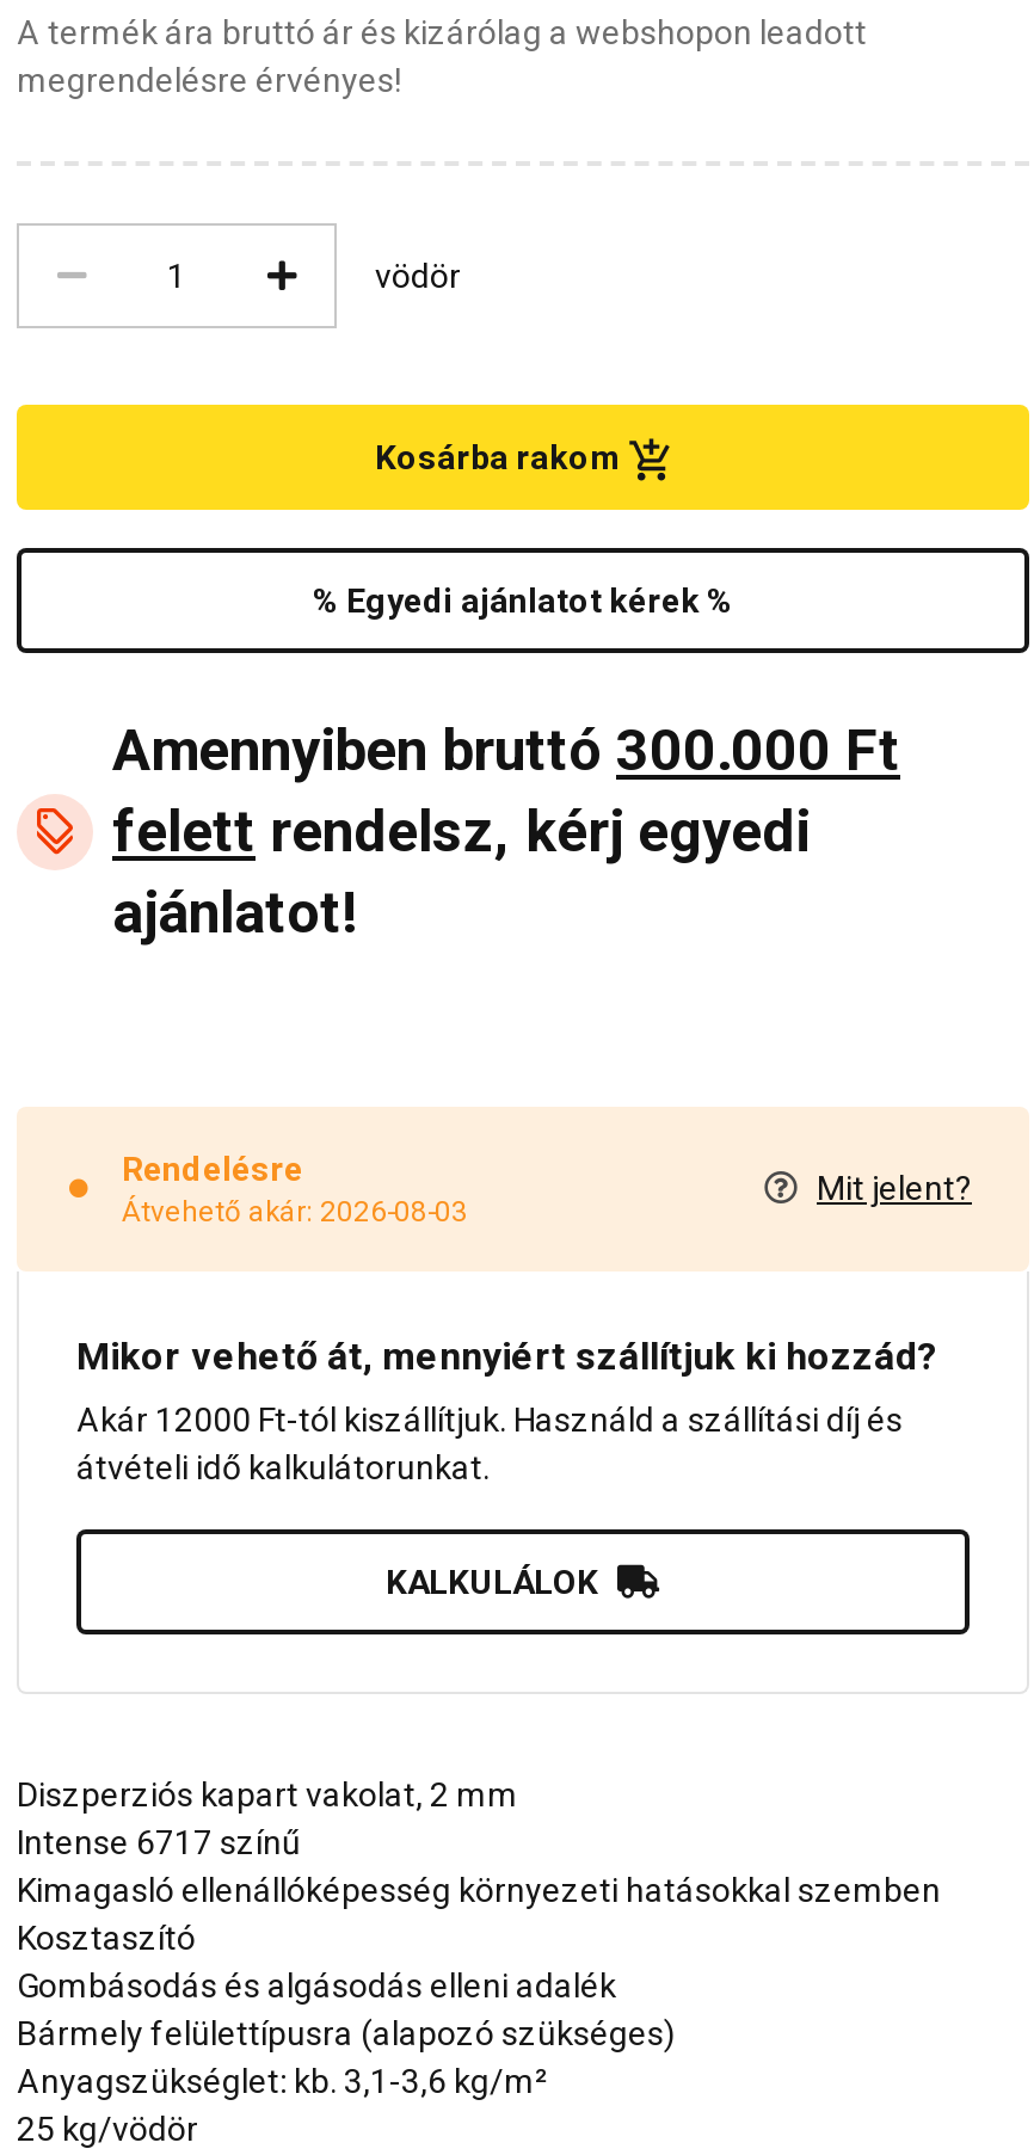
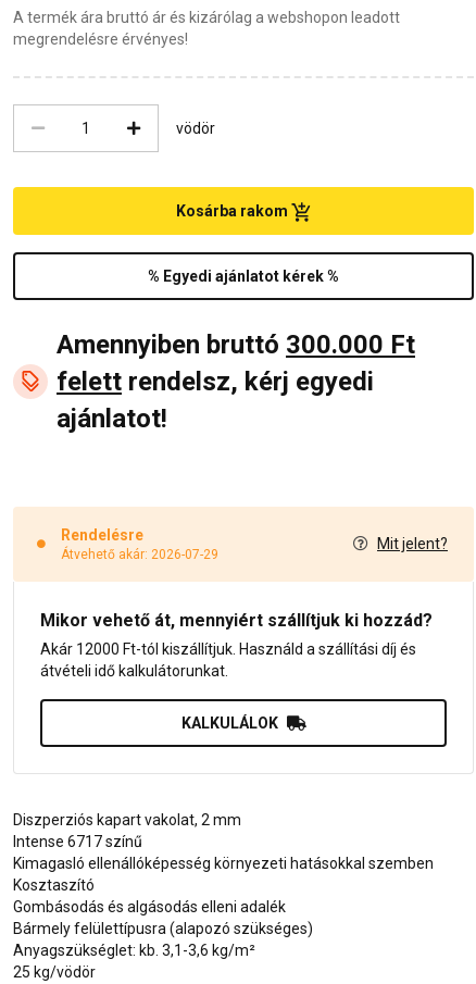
[122,1195,468,1229] Átvehető akár: 2026-08-03 -> [61,547,218,562] Átvehető akár: 2026-07-29

